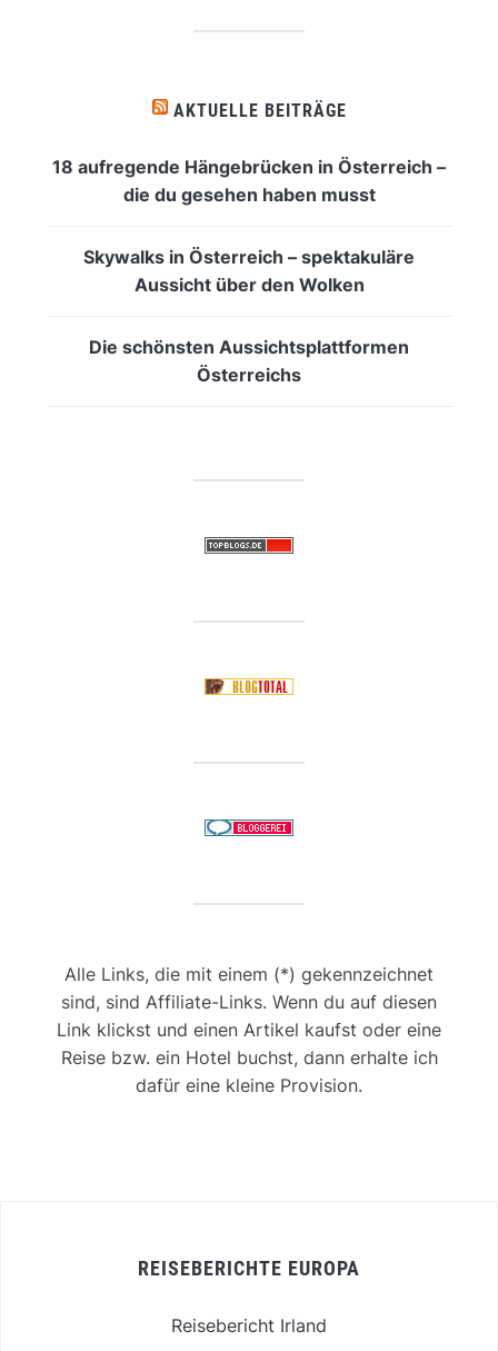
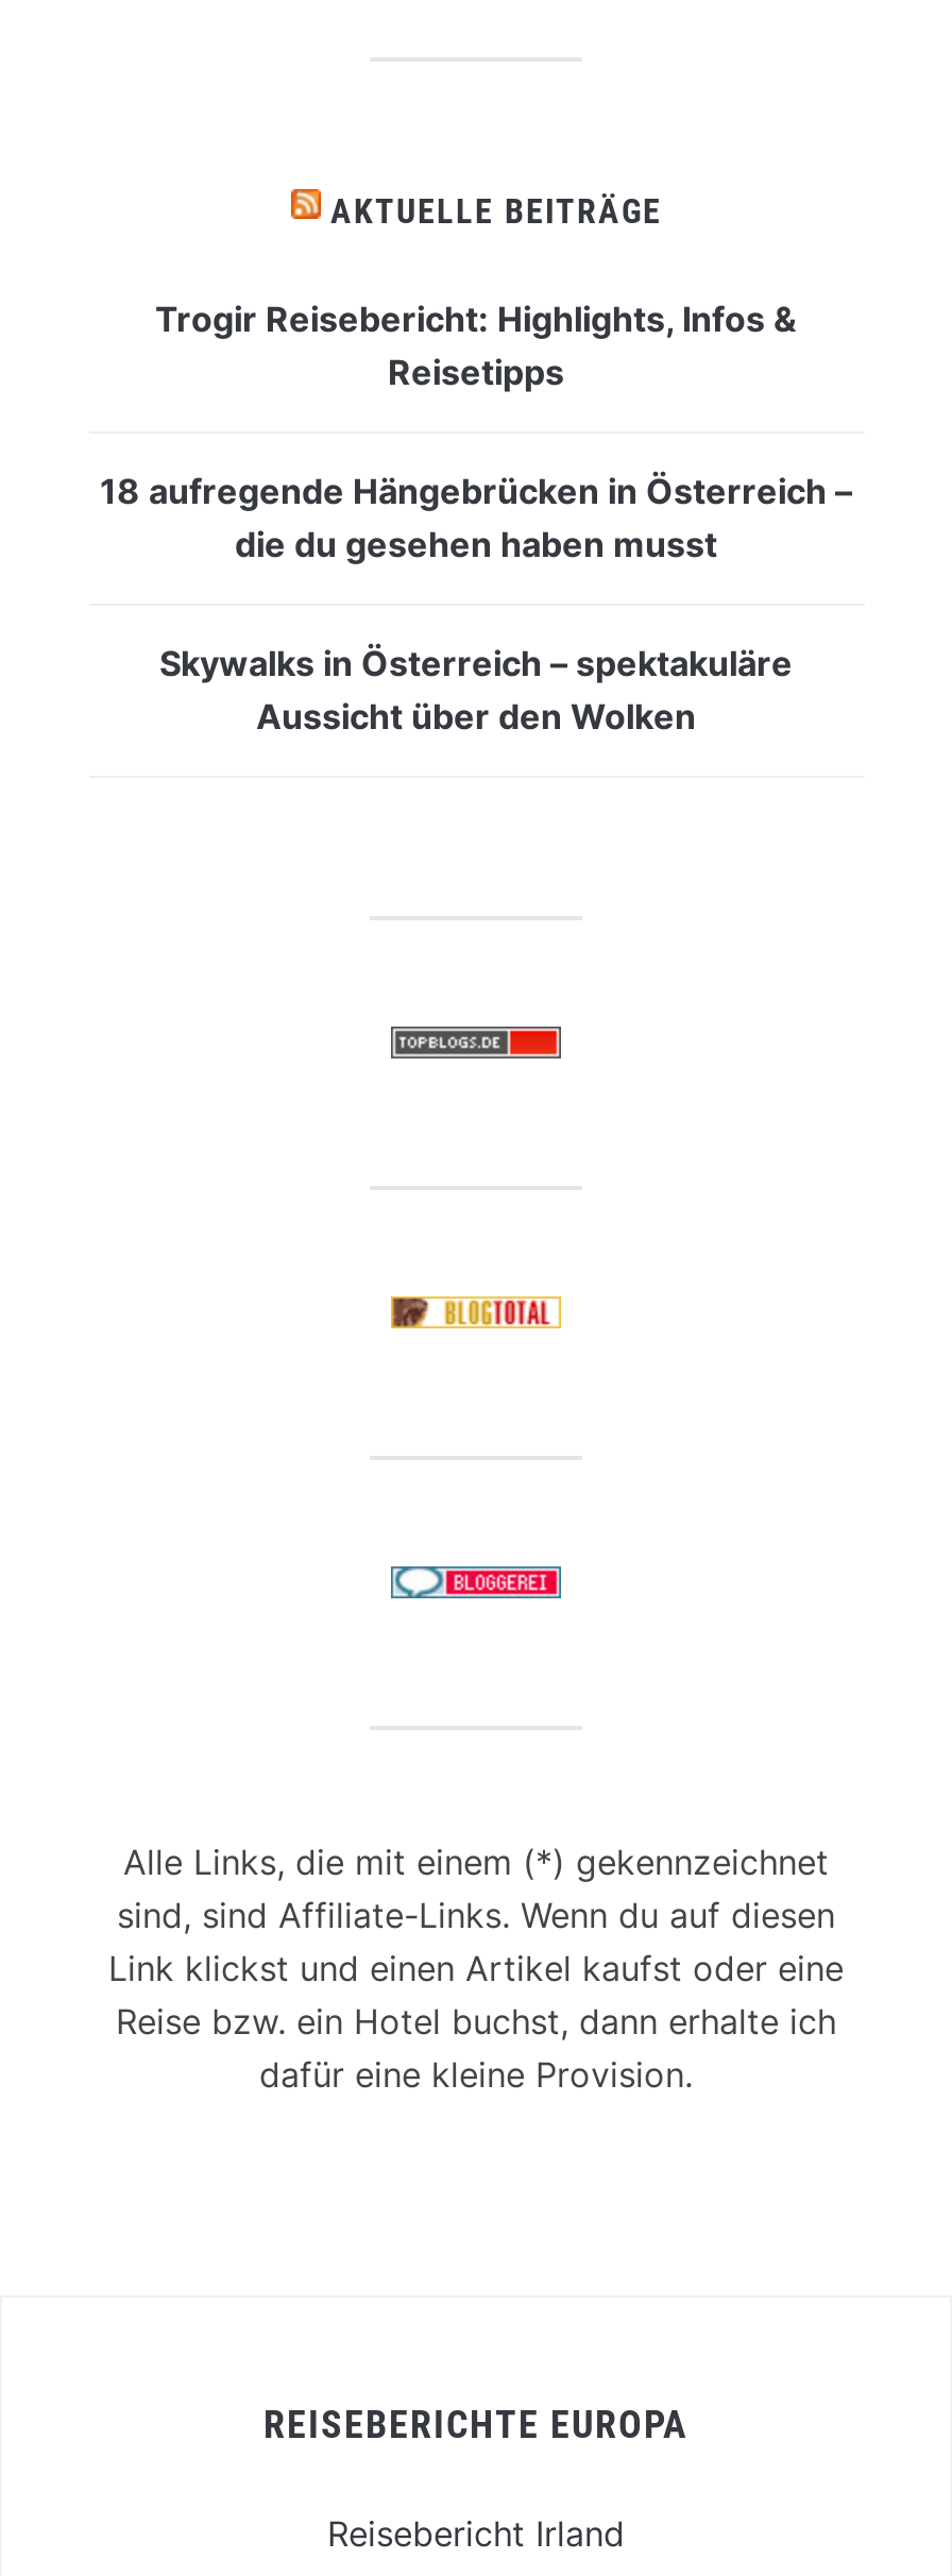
none -> [155,297,797,393] Trogir Reisebericht: Highlights, Infos & | Reisetipps
moved [52,155,446,296] -> [100,469,852,737]: 18 aufregende Hängebrücken in Österreich – | die du gesehen haben musst | Skywalks in Österreich – spektakuläre | Aussicht über den Wolken
[89,336,409,386] Die schönsten Aussichtsplattformen | Österreichs -> none

